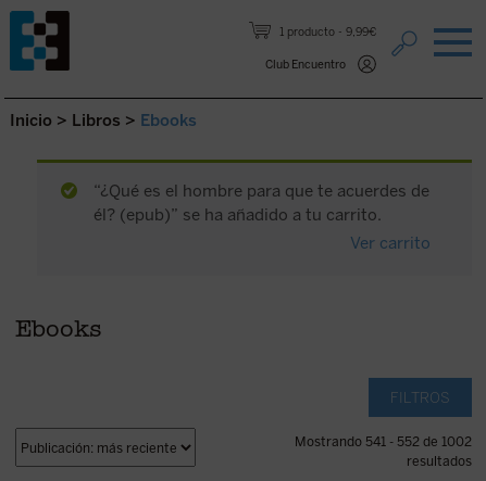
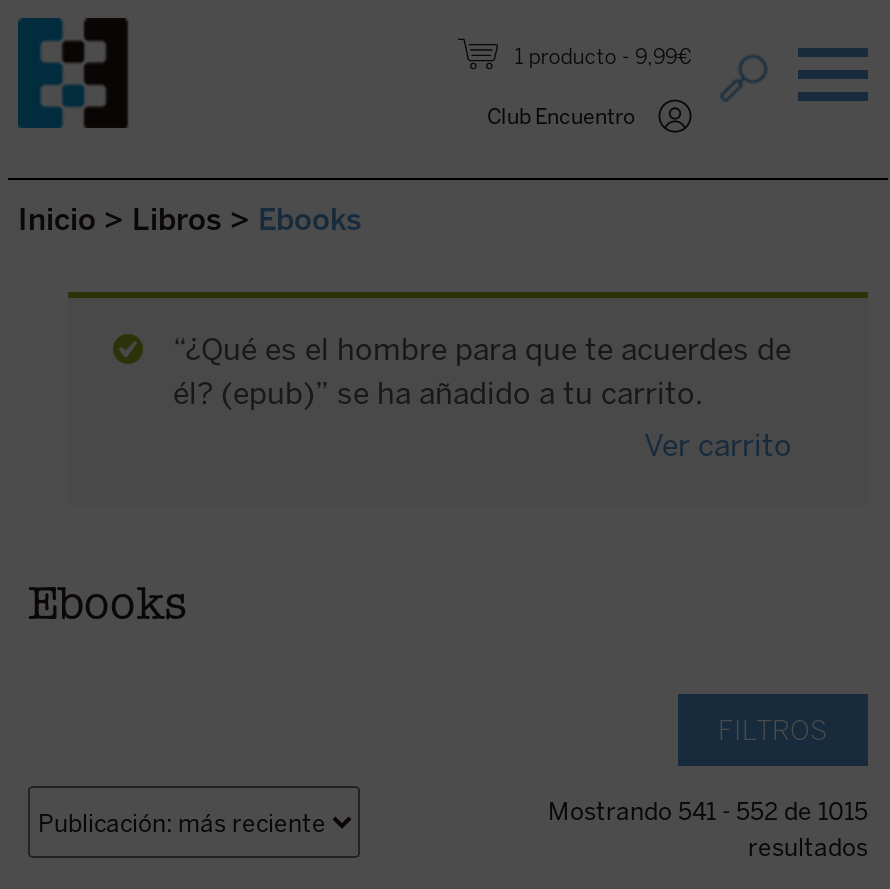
[295,434,472,450] Mostrando 541 - 552 de 1002 -> [548,798,868,826] Mostrando 541 - 552 de 1015

